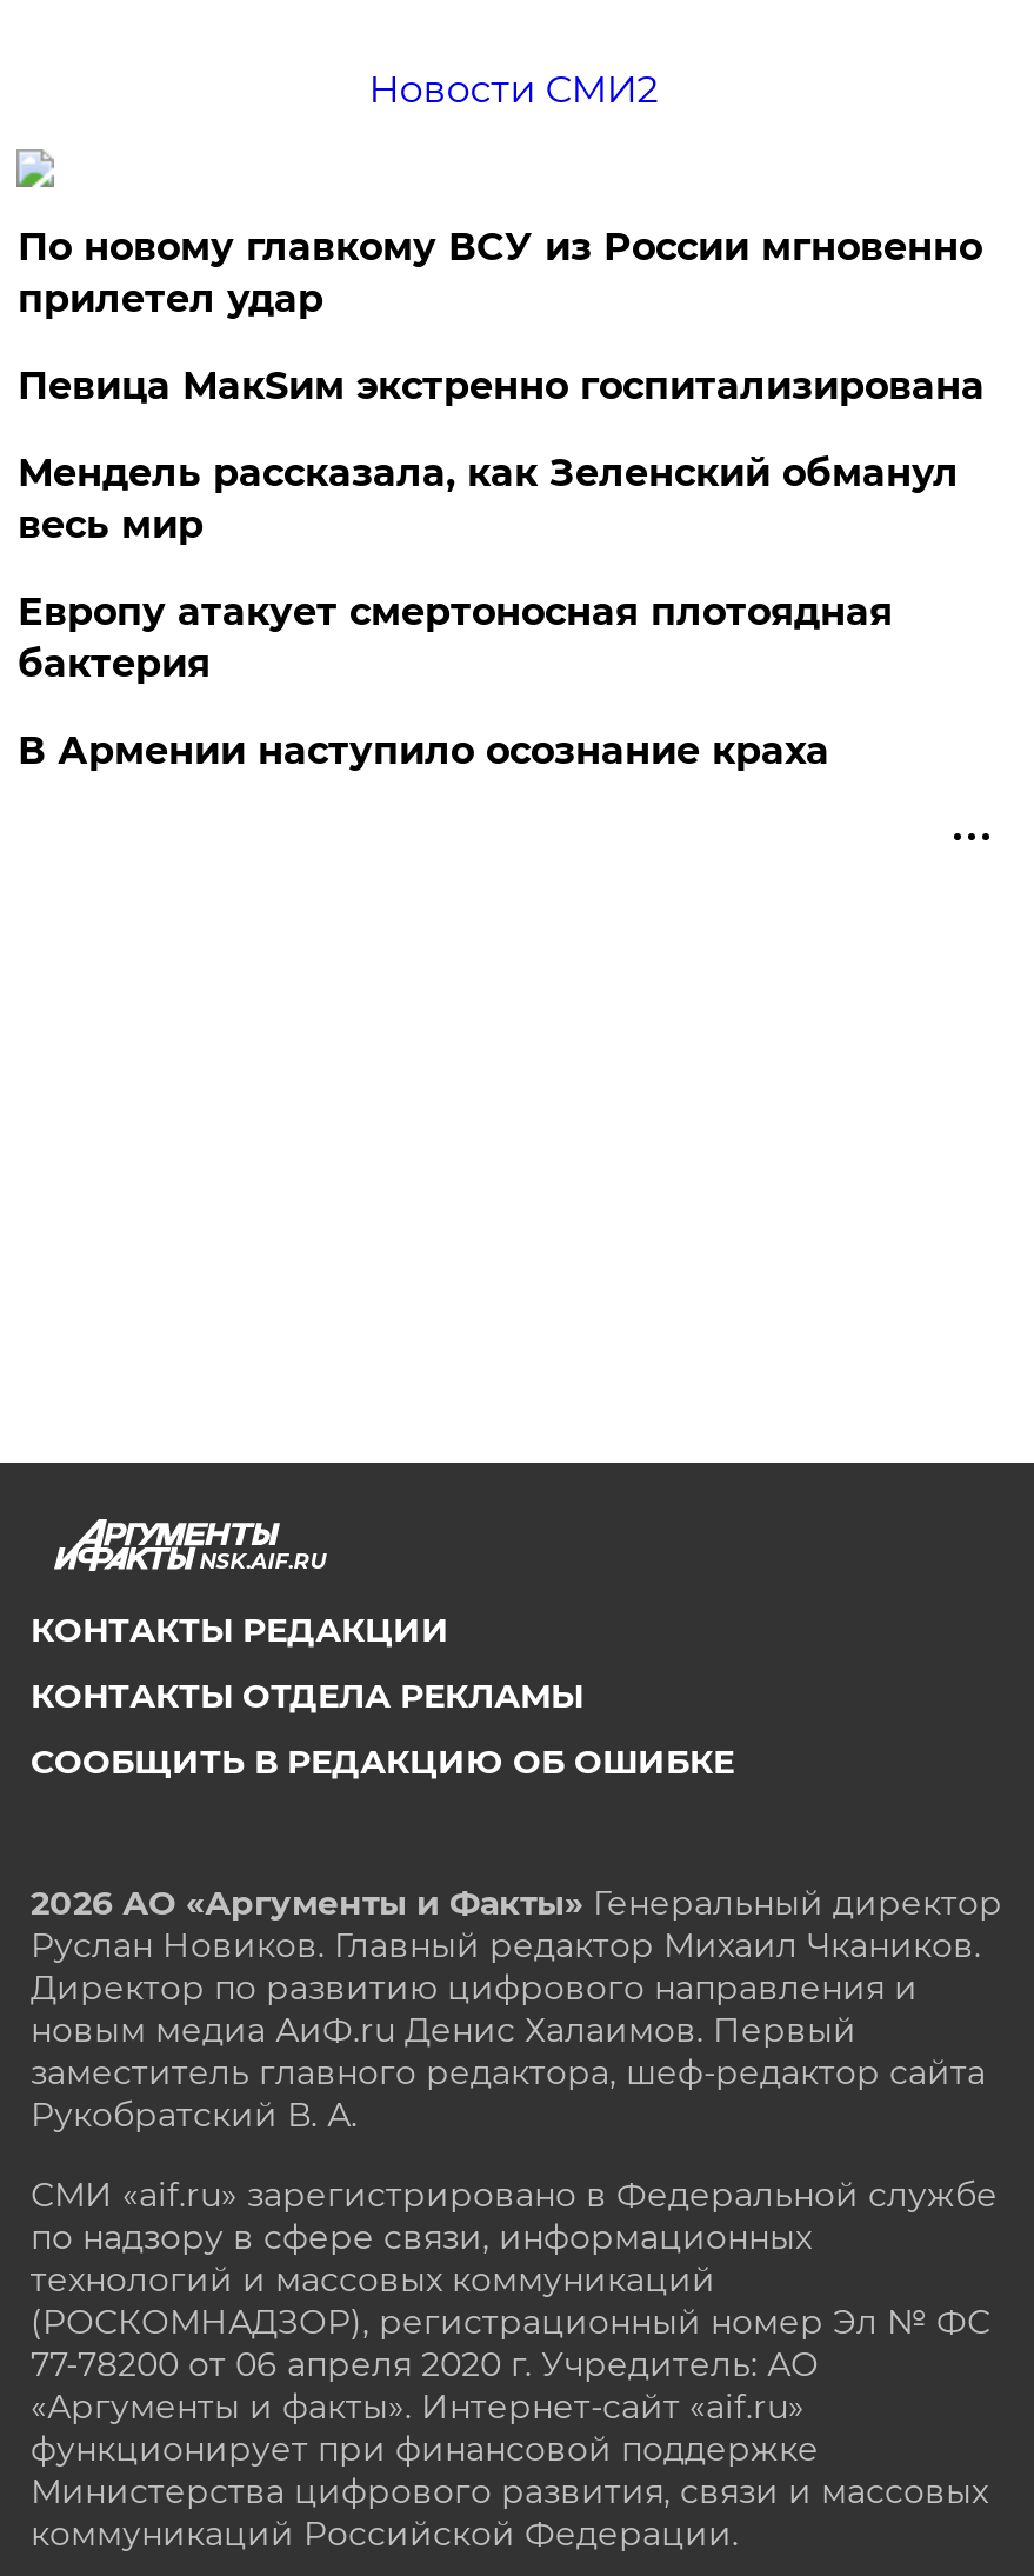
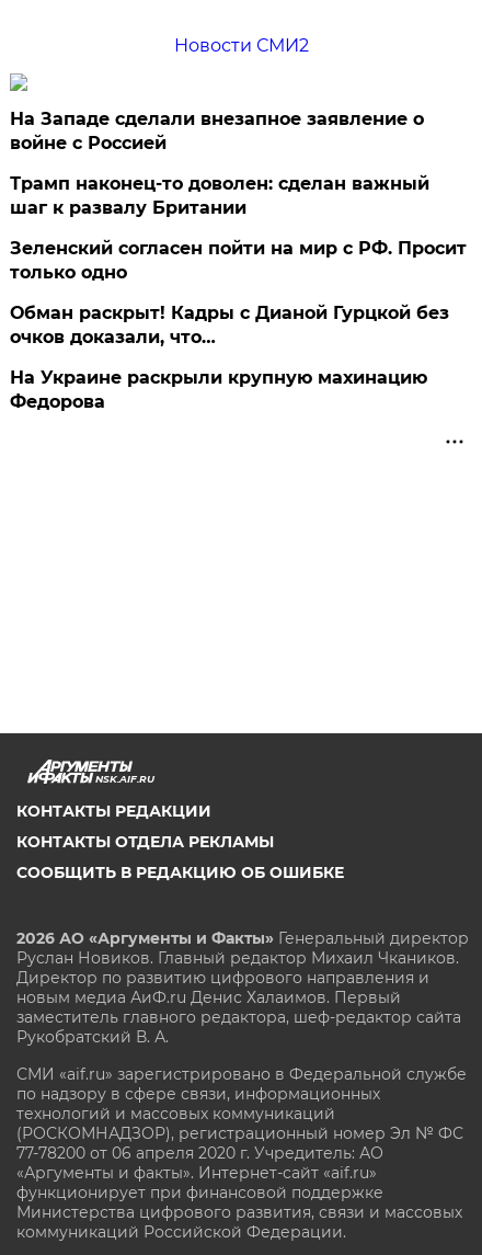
[17,225,982,321] По новому главкому ВСУ из России мгновенно | прилетел удар -> [10,109,424,153] На Западе сделали внезапное заявление о | войне с Россией
[17,364,984,408] Певица МакSим экстренно госпитализирована -> [10,173,430,218] Трамп наконец-то доволен: сделан важный | шаг к развалу Британии
[17,451,958,547] Мендель рассказала, как Зеленский обманул | весь мир -> [10,238,467,283] Зеленский согласен пойти на мир с РФ. Просит | только одно
[17,590,893,686] Европу атакует смертоносная плотоядная | бактерия -> [10,303,450,347] Обман раскрыт! Кадры с Дианой Гурцкой без | очков доказали, что…
[17,728,829,773] В Армении наступило осознание краха -> [10,367,428,412] На Украине раскрыли крупную махинацию | Федорова

